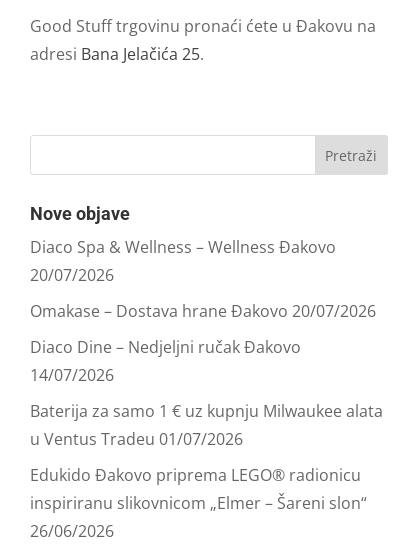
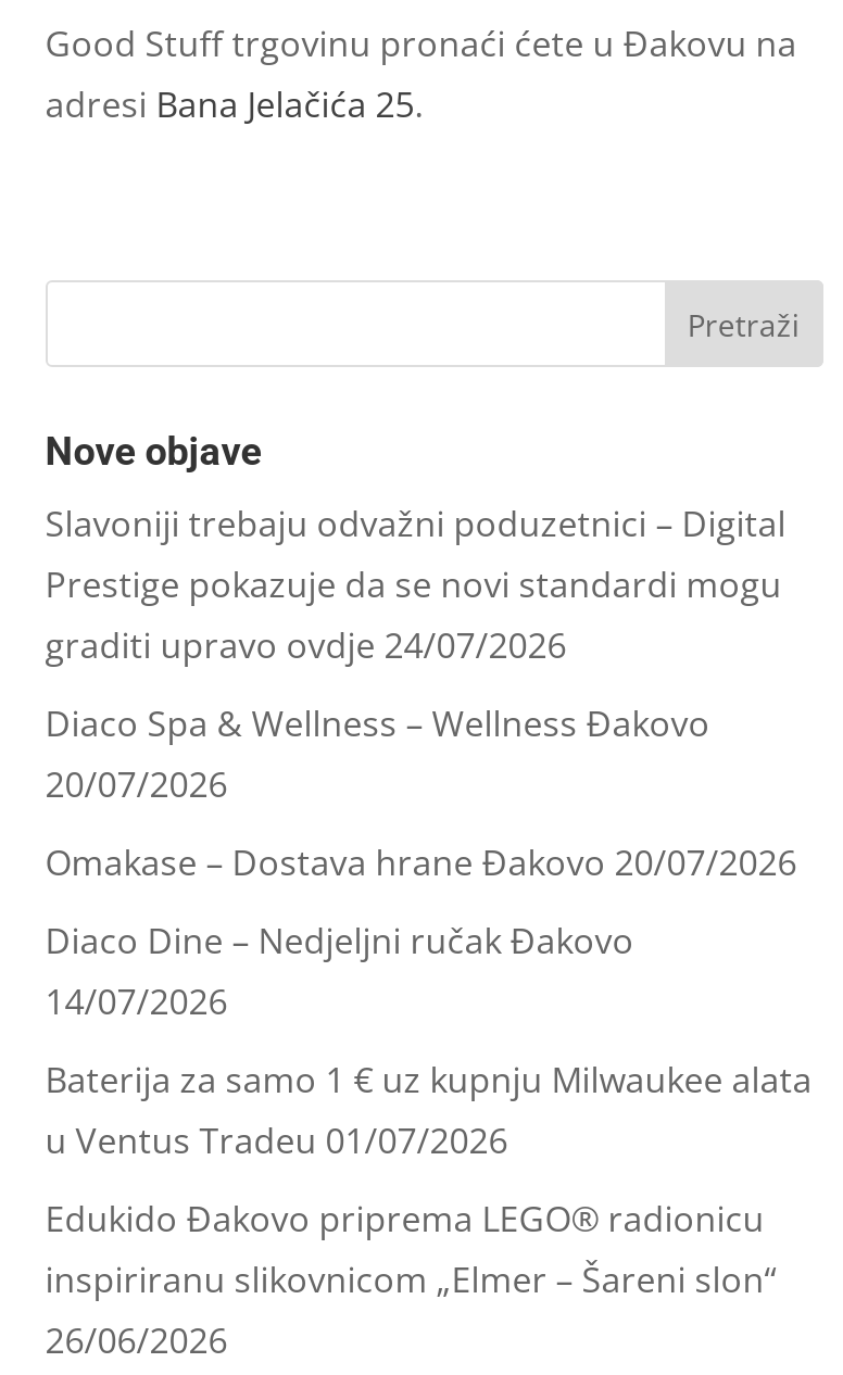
none -> [45,499,786,669] Slavoniji trebaju odvažni poduzetnici – Digital | Prestige pokazuje da se novi standardi mogu | graditi upravo ovdje 24/07/2026

